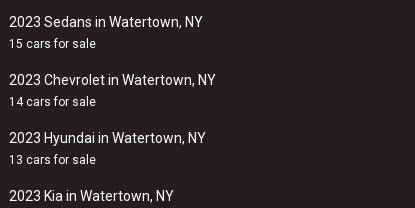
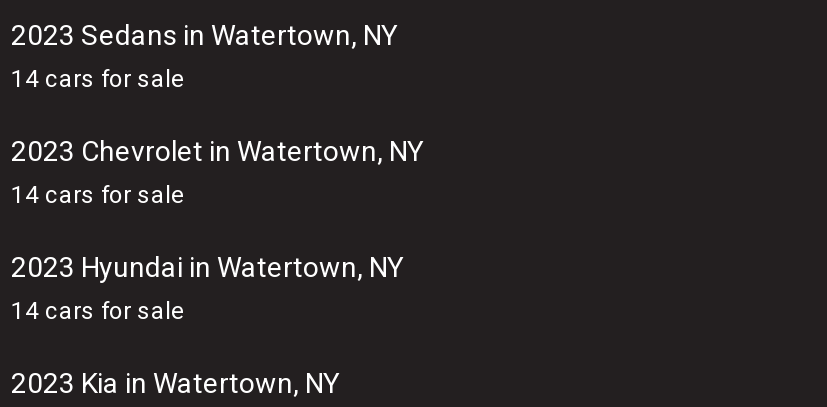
[9,37,96,51] 15 cars for sale -> [11,65,185,93] 14 cars for sale
[9,153,96,167] 13 cars for sale -> [11,297,185,325] 14 cars for sale

